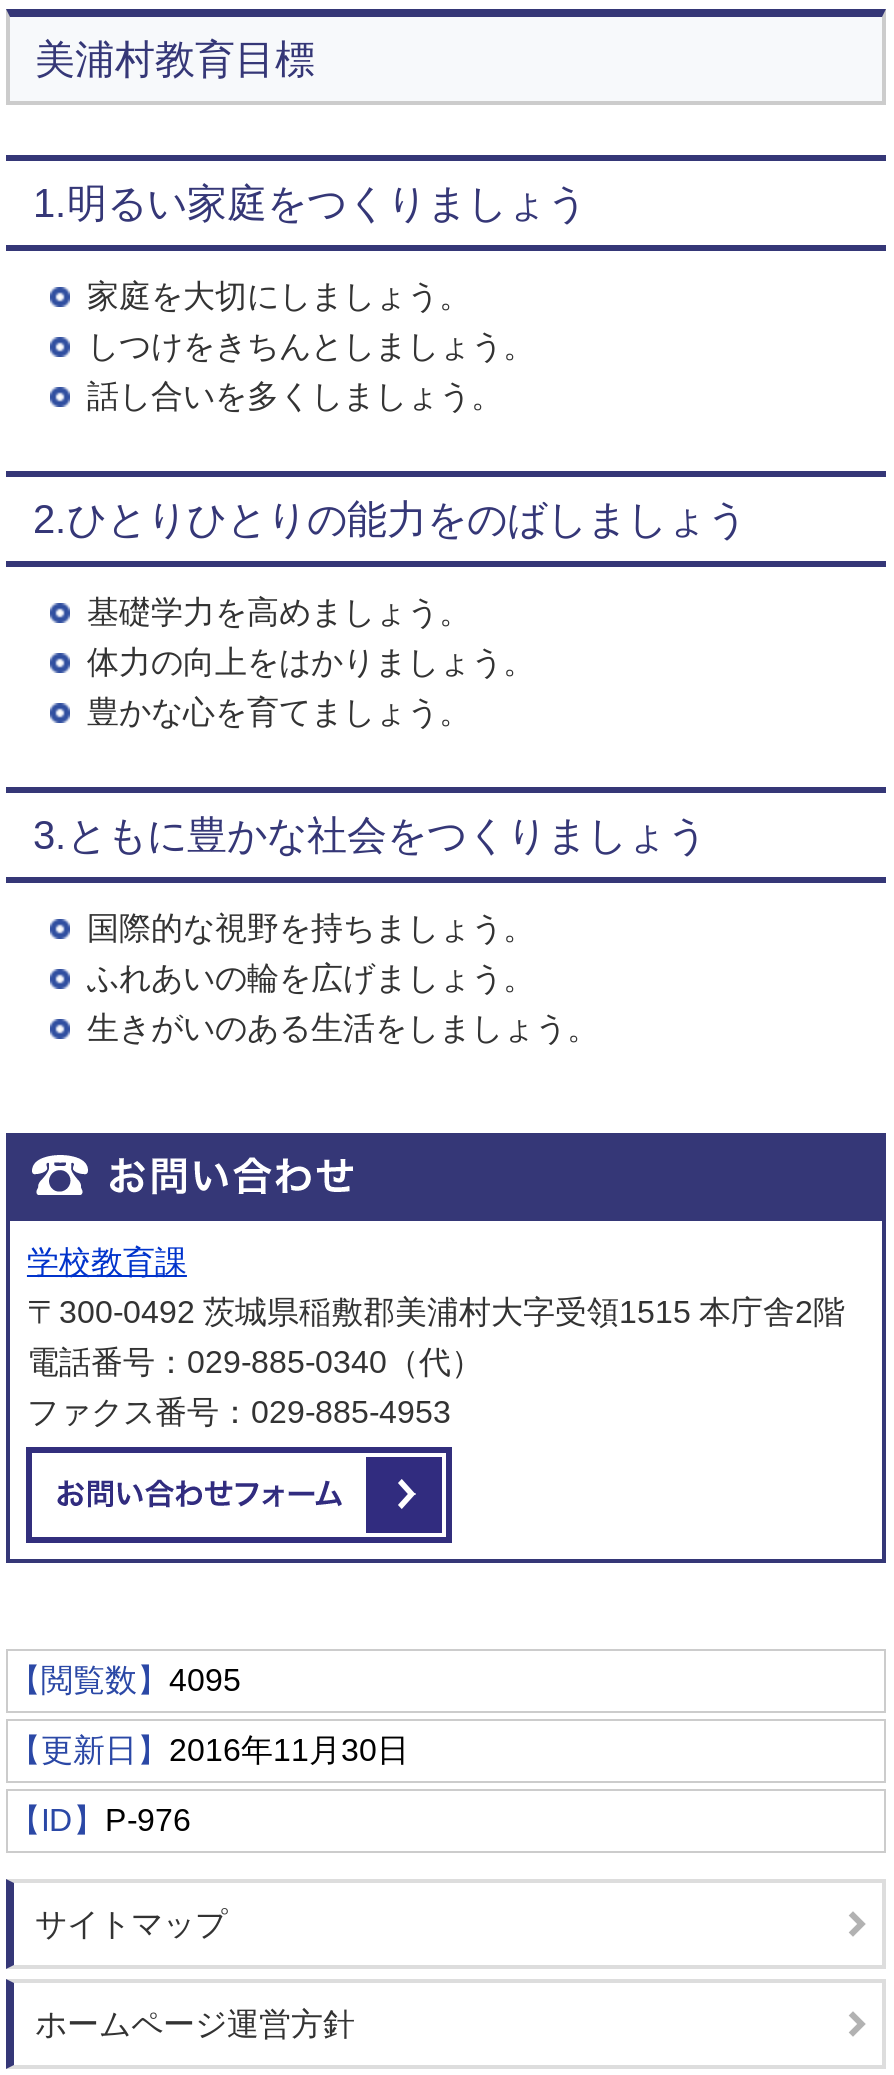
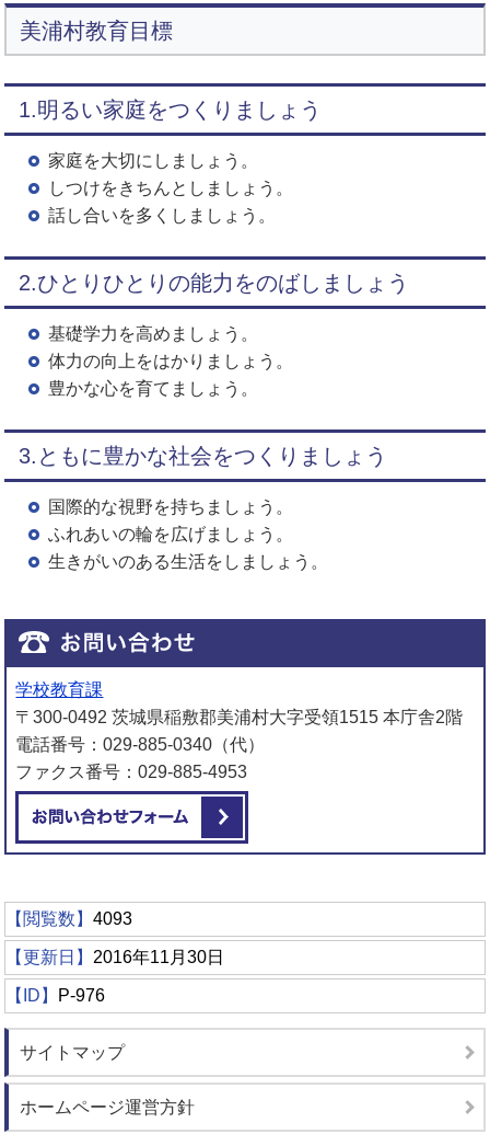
[9,1663,241,1697] 【閲覧数】4095 -> [6,909,133,928] 【閲覧数】4093

